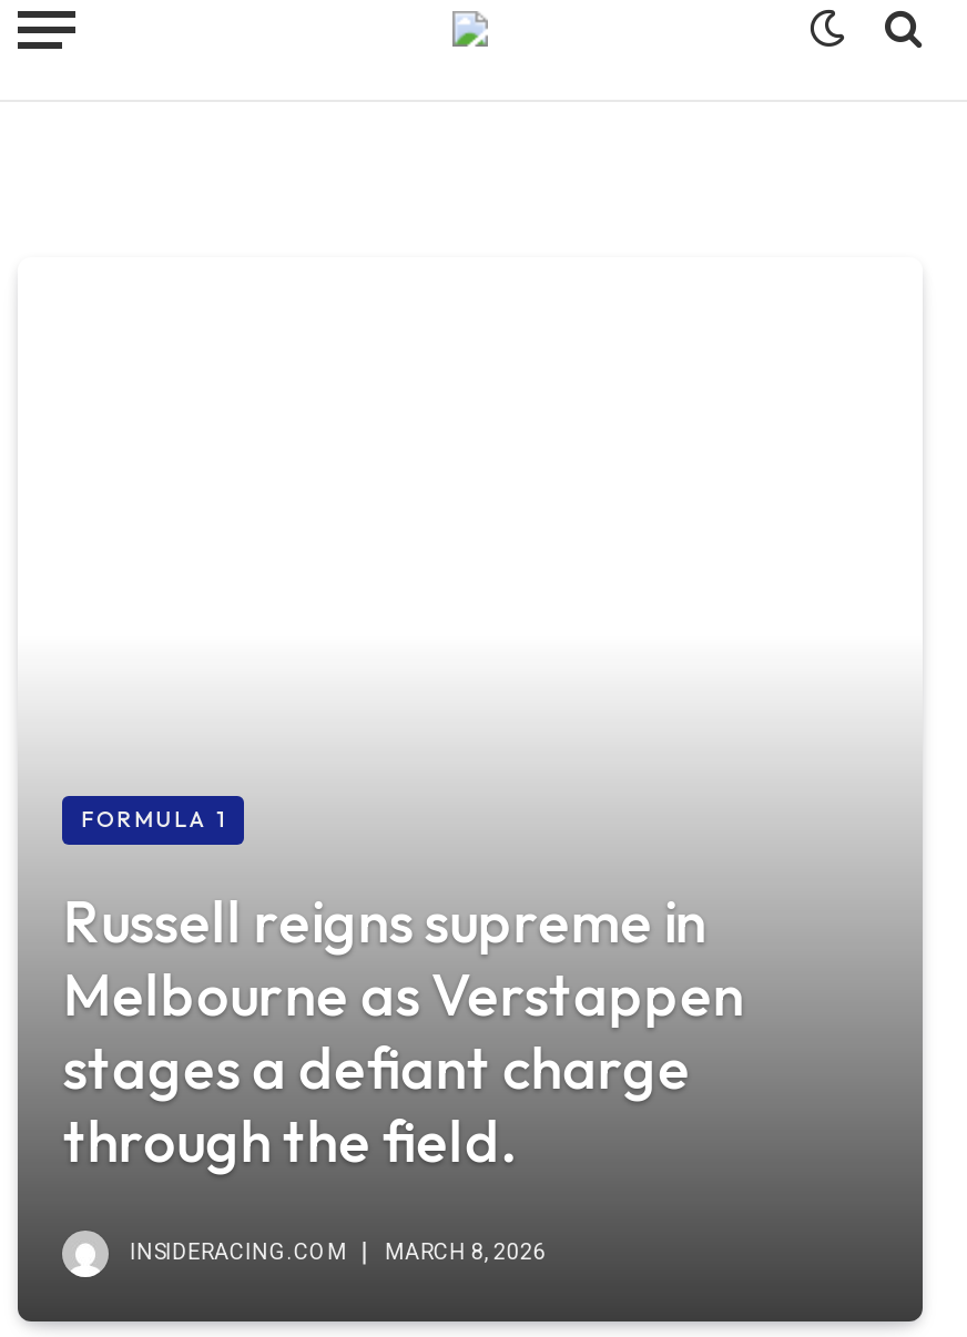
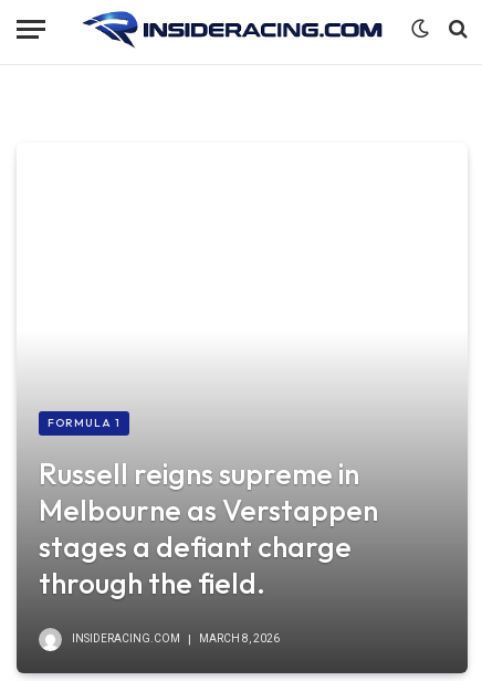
none -> [82,10,384,49] [image]

